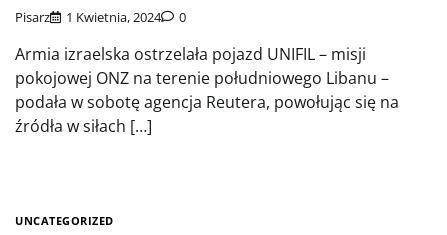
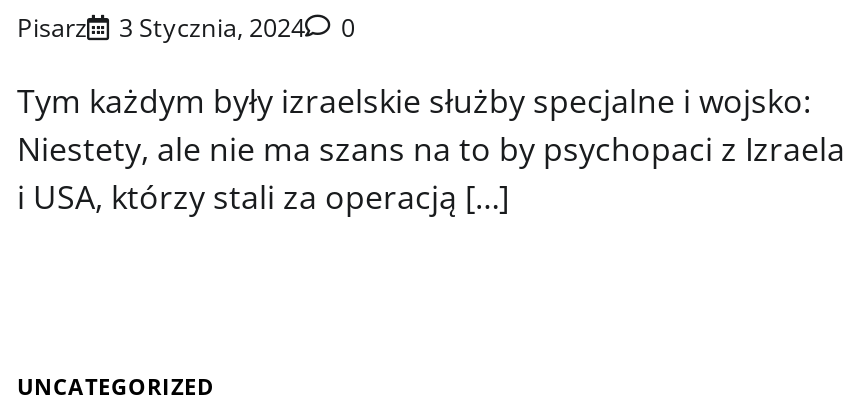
[15,8,186,26] Pisarz 1 Kwietnia, 2024 0 -> [17,9,355,45] Pisarz 3 Stycznia, 2024 0
[15,43,399,137] Armia izraelska ostrzelała pojazd UNIFIL – misji | pokojowej ONZ na terenie południowego Libanu – | podała w sobotę agencja Reutera, powołując się na | źródła w siłach […] -> [17,79,845,219] Tym każdym były izraelskie służby specjalne i wojsko: | Niestety, ale nie ma szans na to by psychopaci z Izraela | i USA, którzy stali za operacją […]

